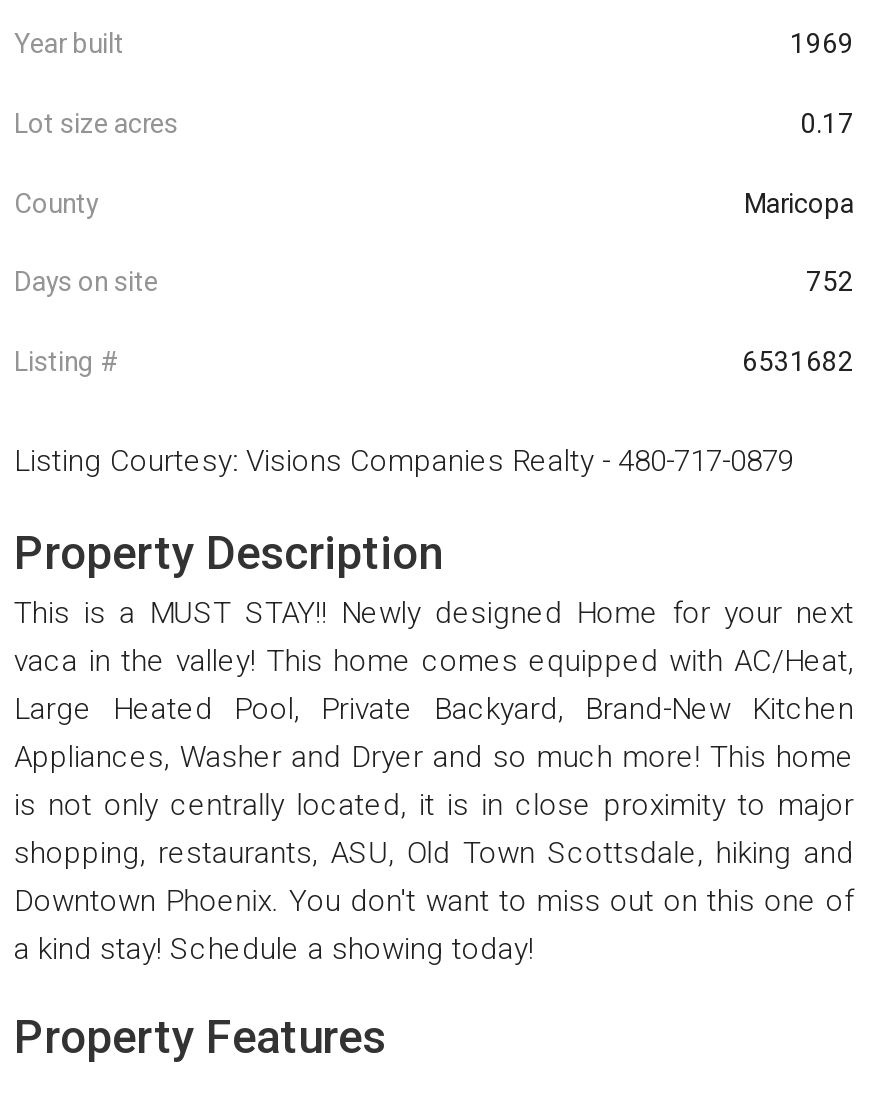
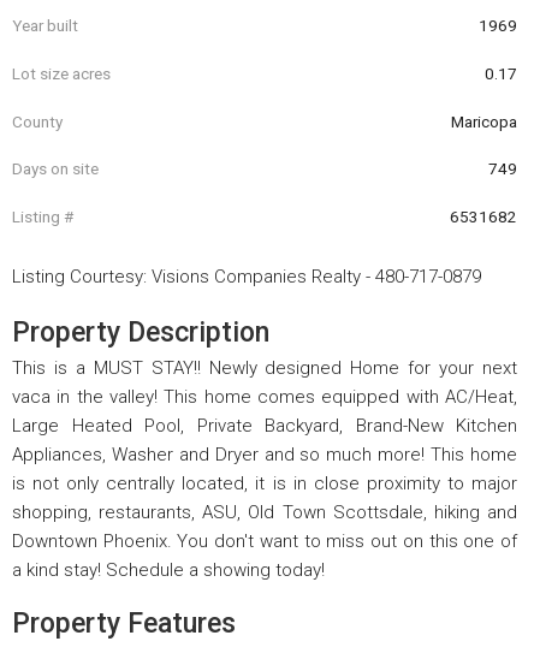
[806,265,854,297] 752 -> [488,159,517,178] 749

